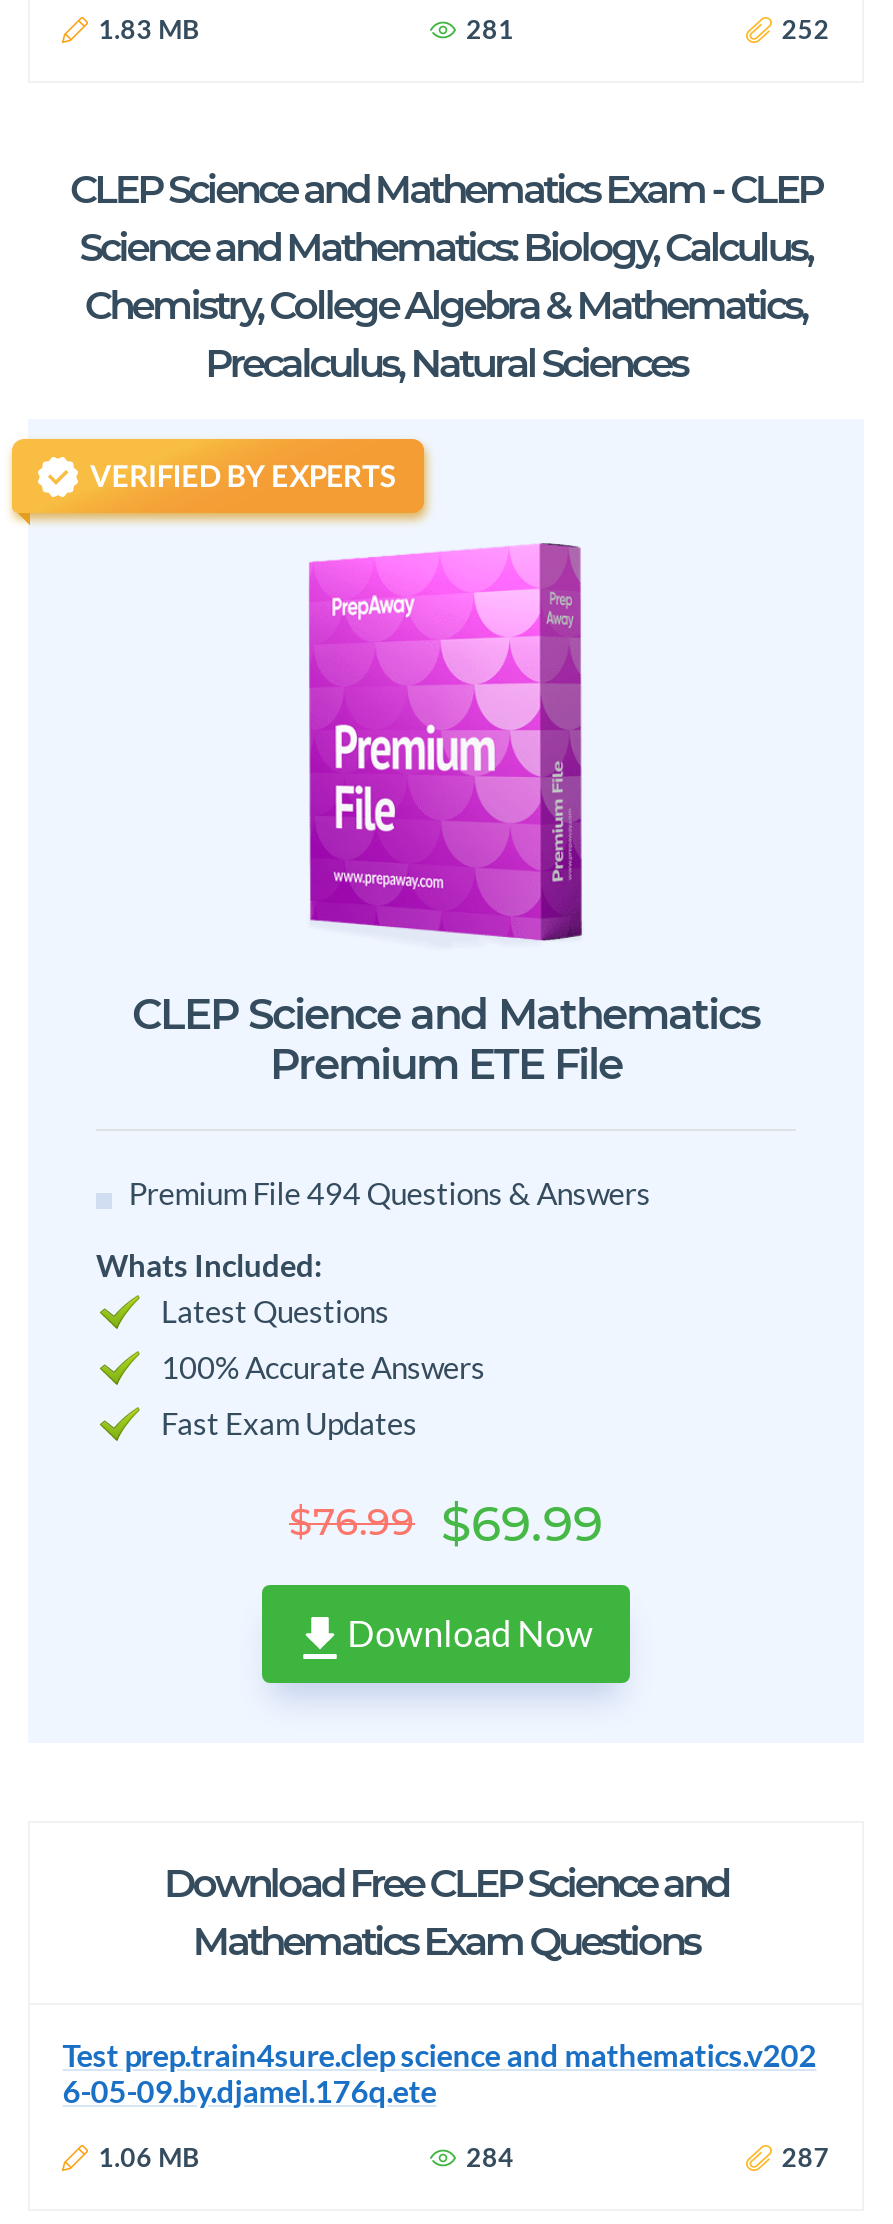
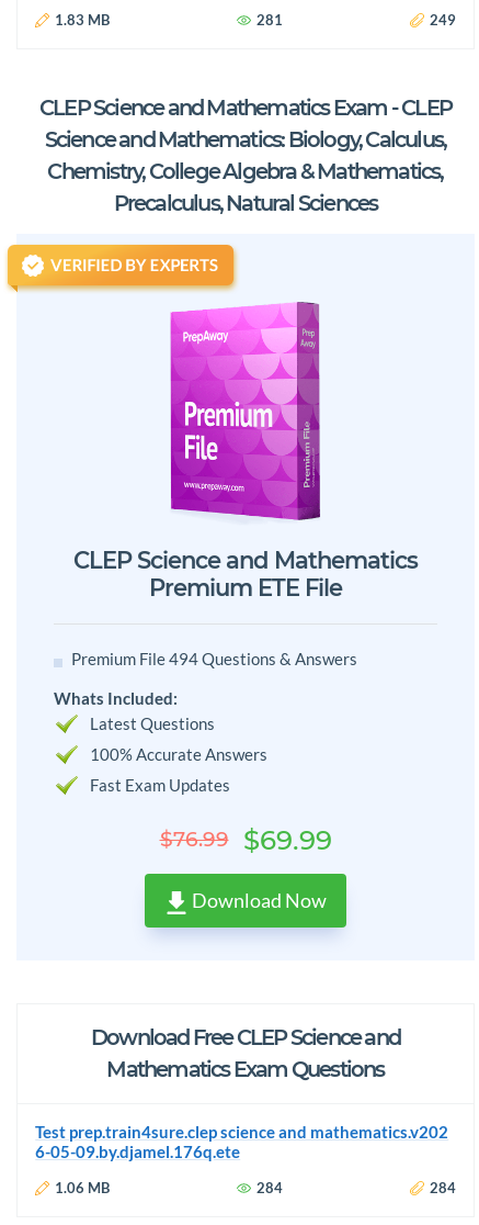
[782,14,830,46] 252 -> [429,12,456,29] 249
[782,2140,830,2172] 287 -> [429,1178,456,1196] 284

